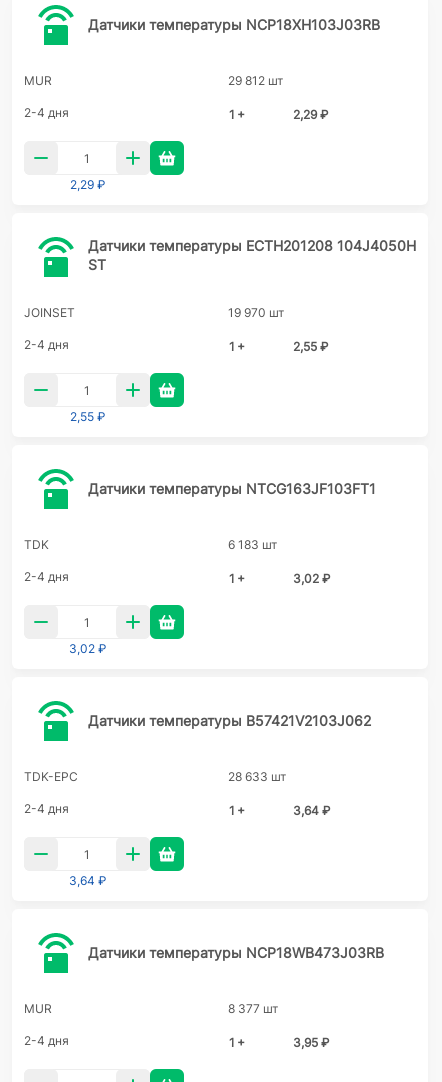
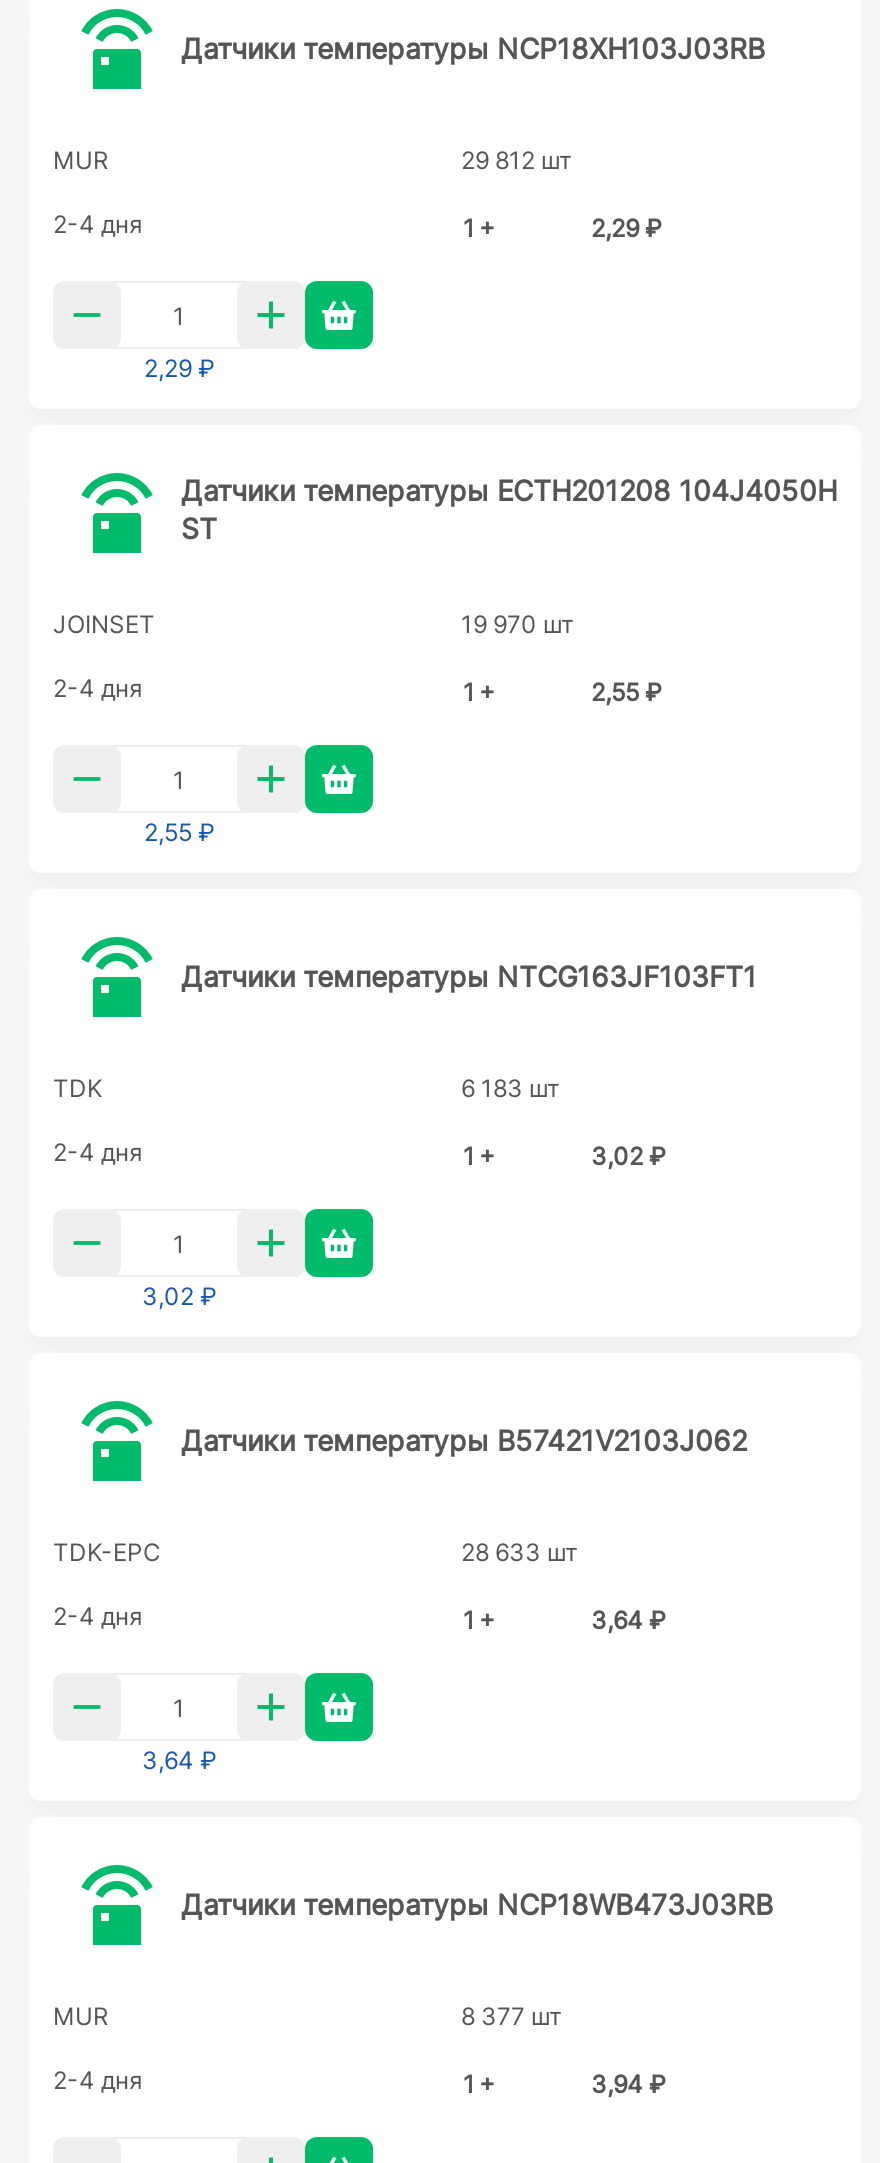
[293,1035,329,1050] 3,95 ₽ -> [591,2069,665,2099] 3,94 ₽

